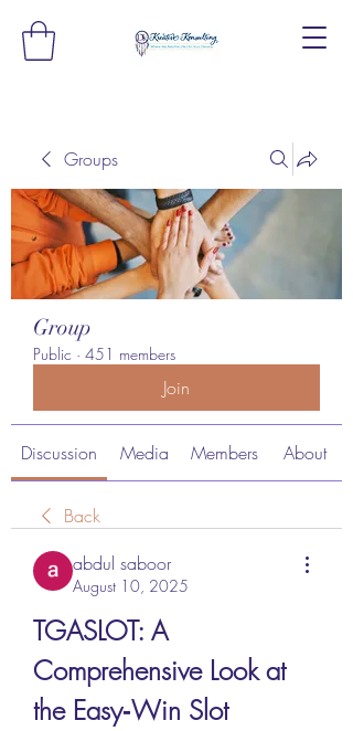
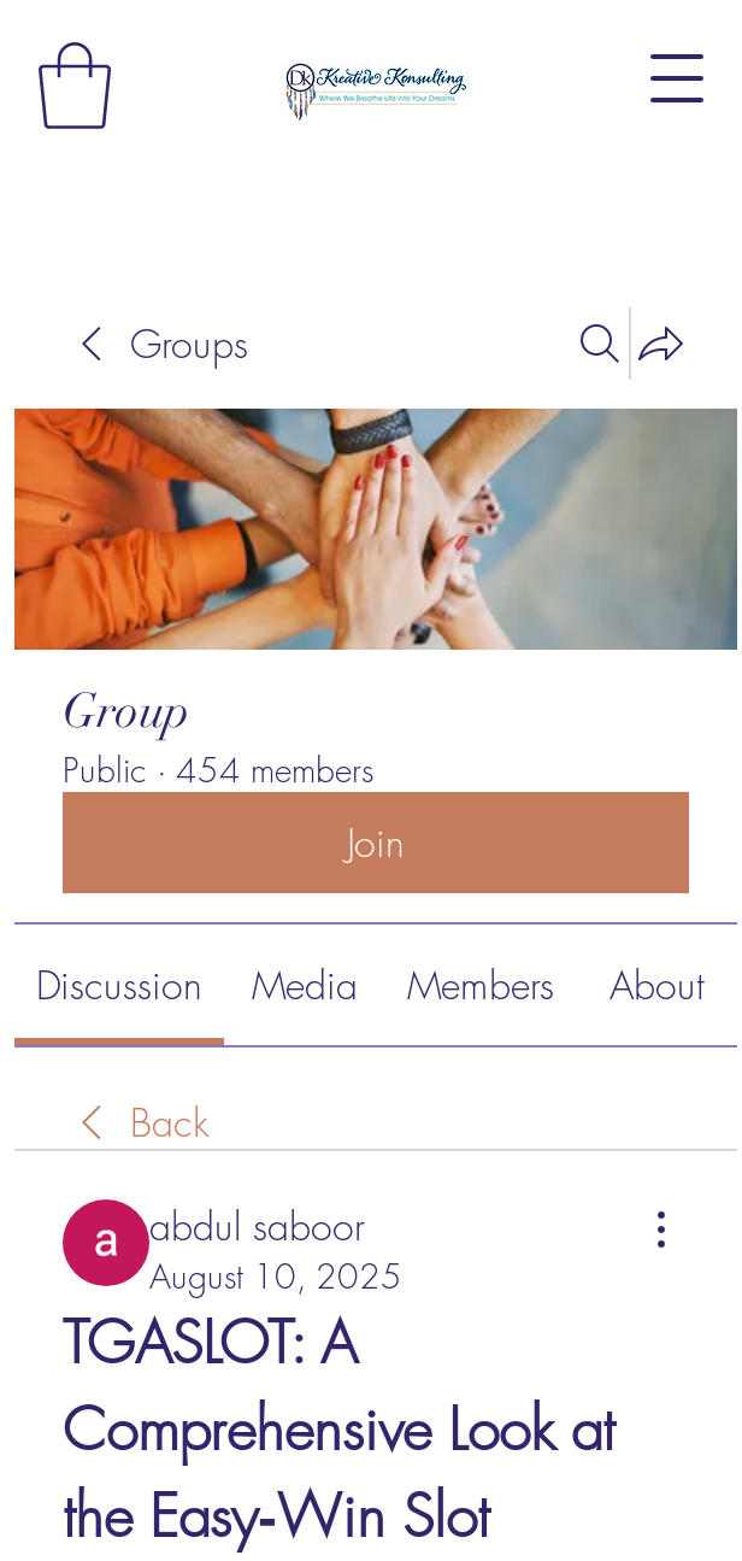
[33,343,175,364] Public · 451 members -> [63,745,373,791] Public · 454 members

